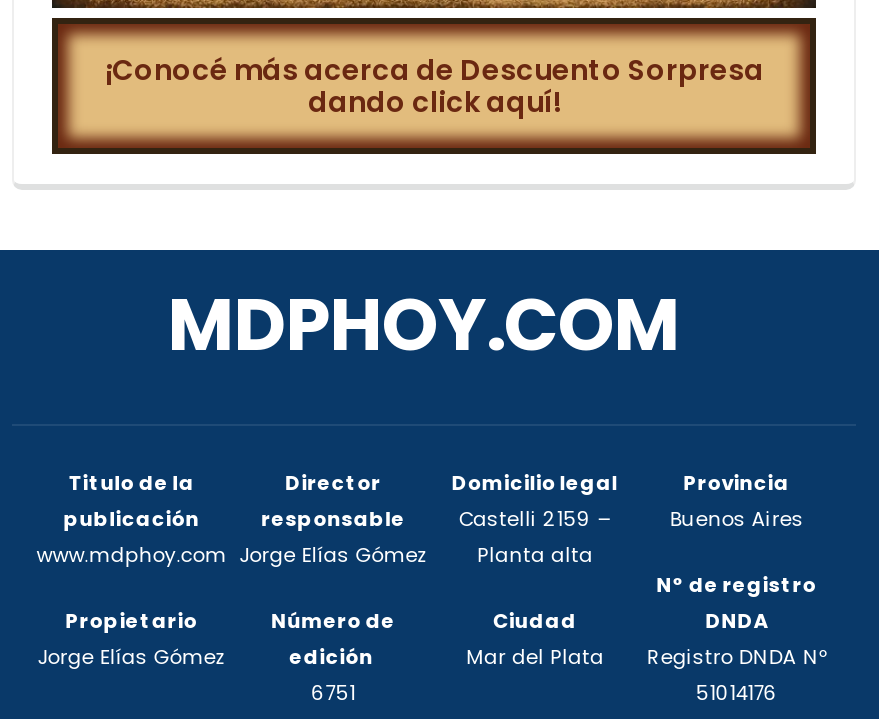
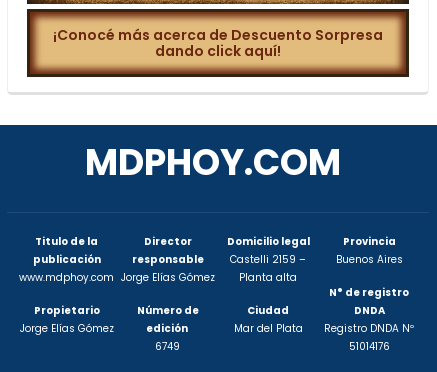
[311,678,355,708] 6751 -> [155,339,180,354] 6749

